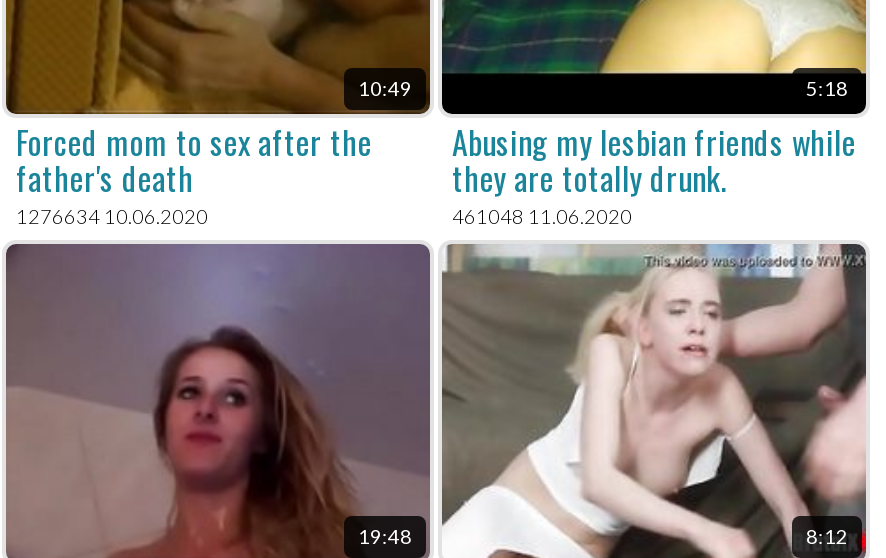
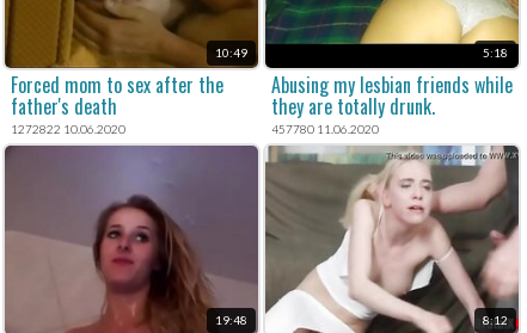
[16,204,208,228] 1276634 10.06.2020 -> [11,122,125,136] 1272822 10.06.2020
[452,204,632,228] 461048 11.06.2020 -> [271,122,379,136] 457780 11.06.2020

